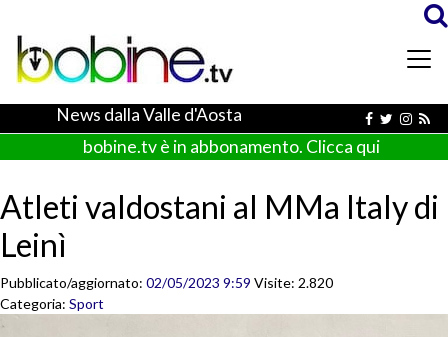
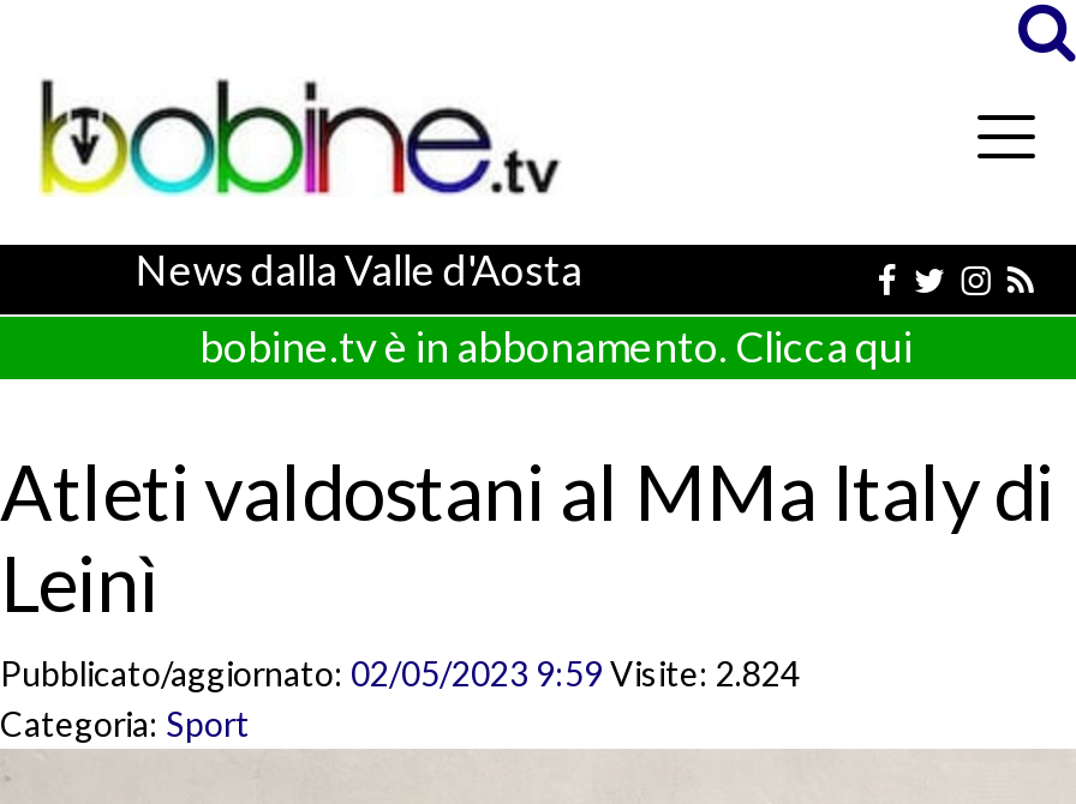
[0,274,333,291] Pubblicato/aggiornato: 02/05/2023 9:59 Visite: 2.820 -> [0,653,800,694] Pubblicato/aggiornato: 02/05/2023 9:59 Visite: 2.824

